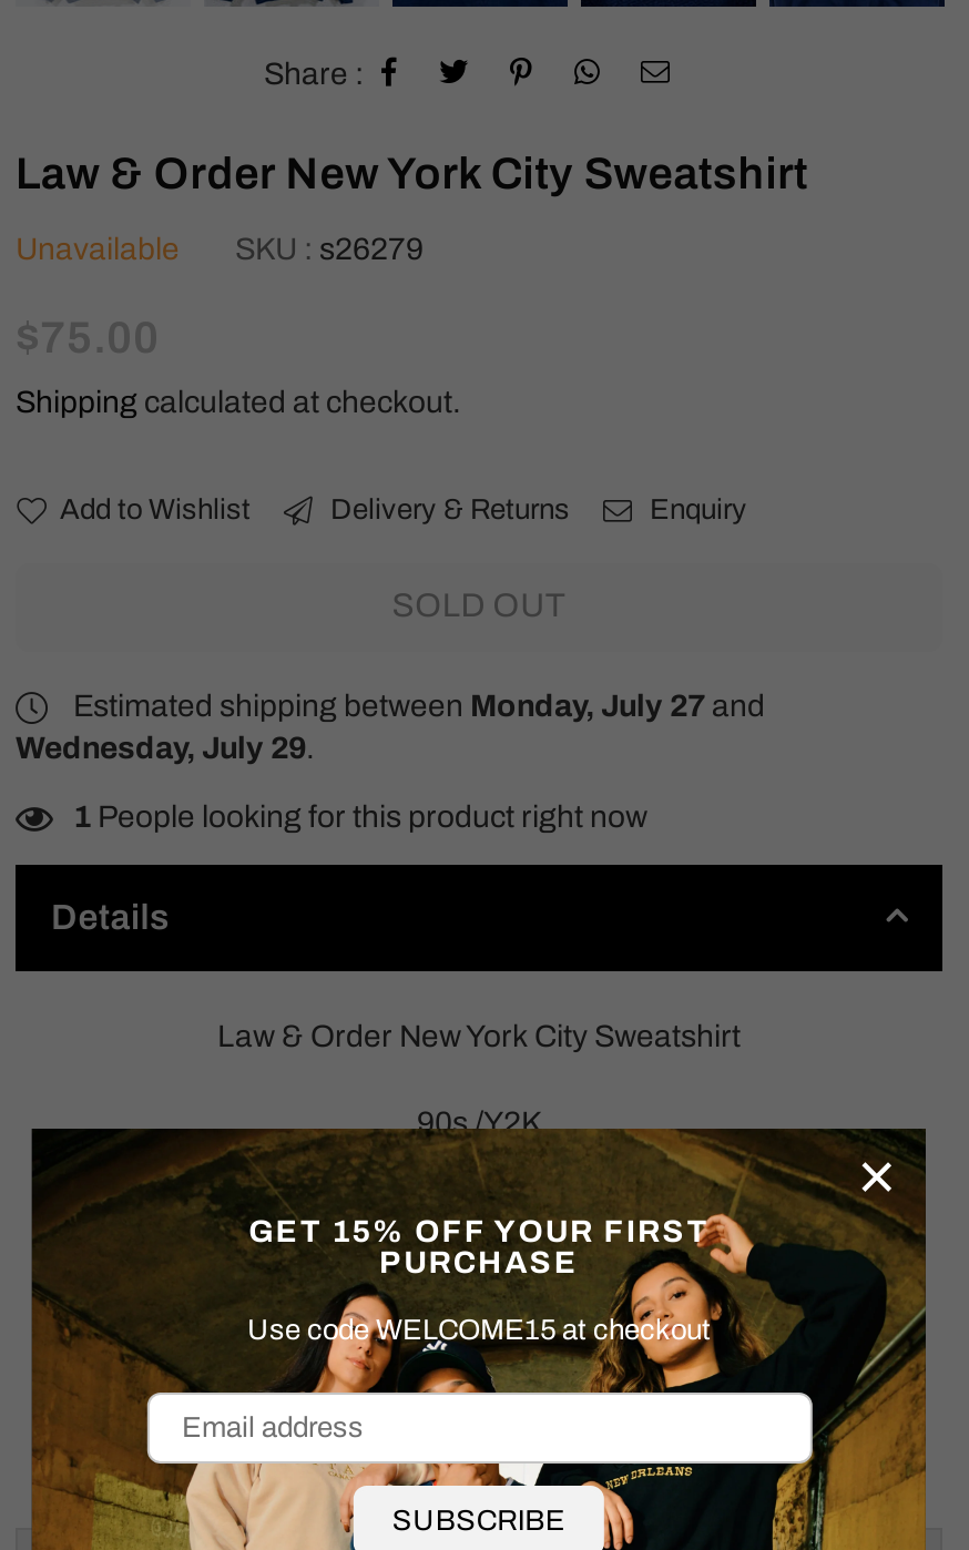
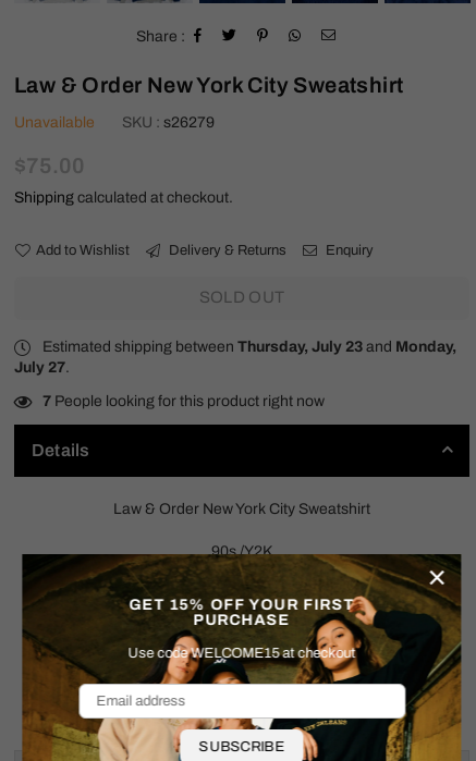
[16,689,765,765] Estimated shipping between Monday, July 27 and | Wednesday, July 29. -> [14,338,456,375] Estimated shipping between Thursday, July 23 and Monday, | July 27.
[73,800,647,834] 1 People looking for this product right now -> [42,393,325,409] 7 People looking for this product right now

